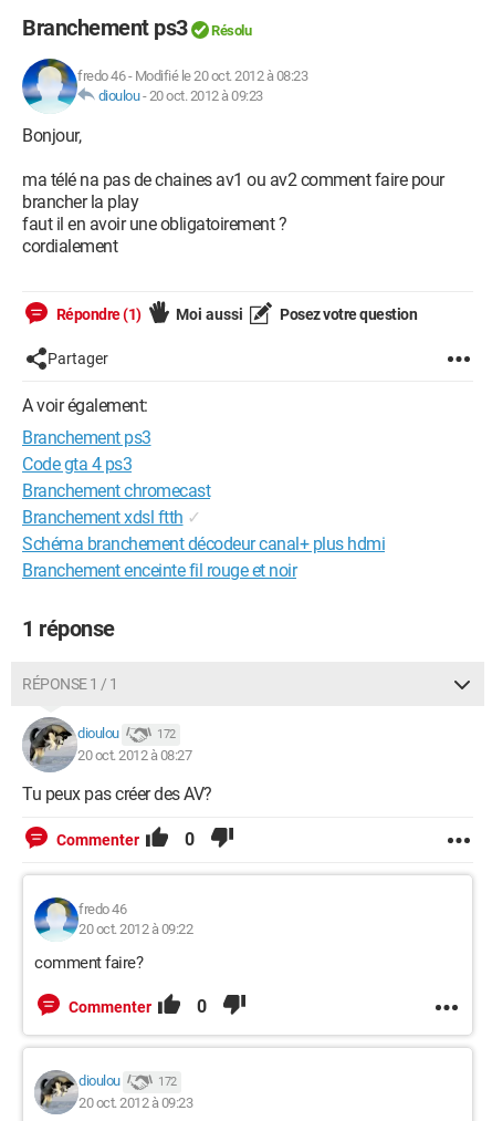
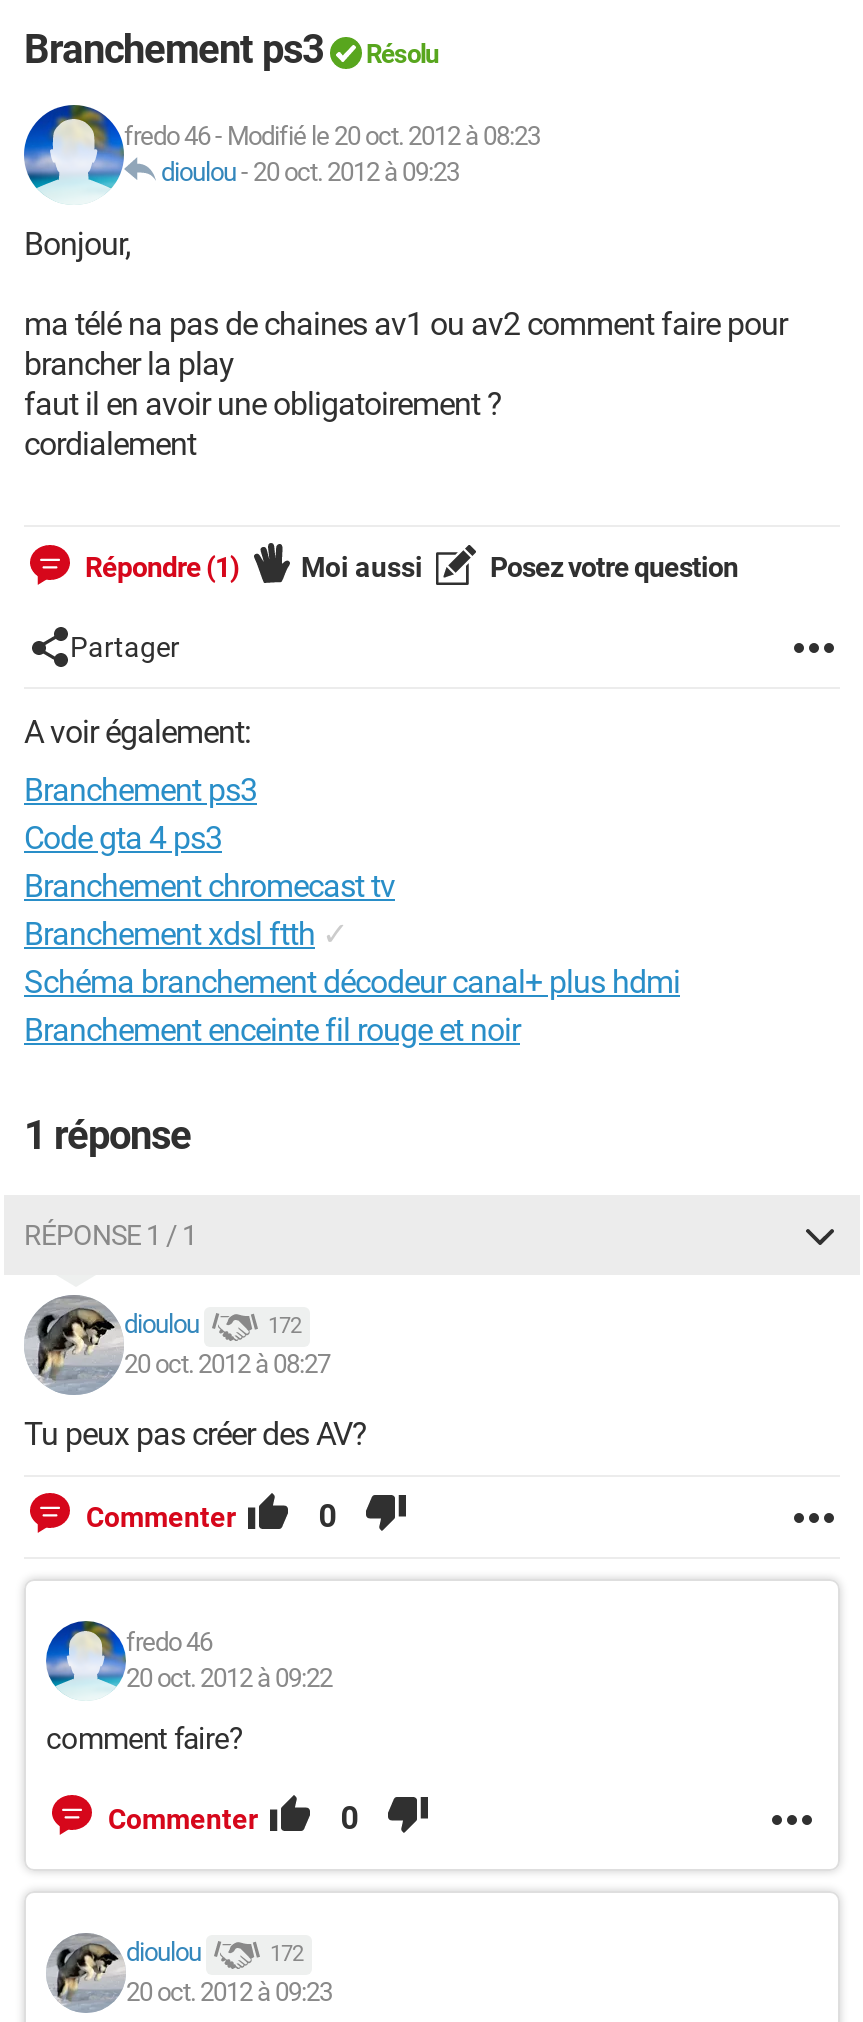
[22,480,210,501] Branchement chromecast -> [24,867,395,905] Branchement chromecast tv

